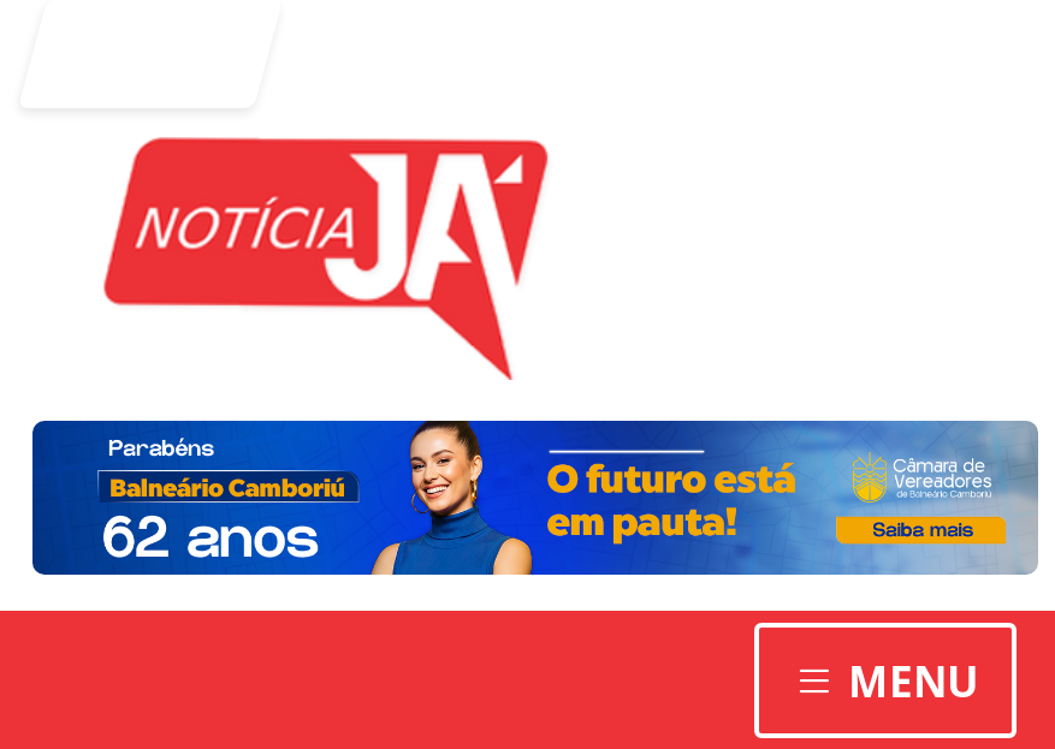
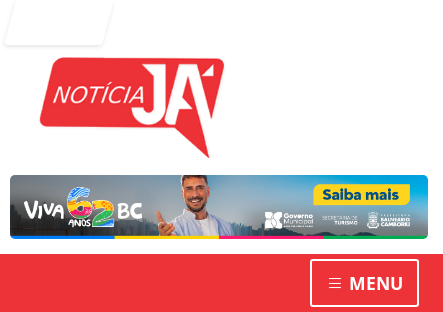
[30,418,1038,577] [image] -> [9,174,429,240] [image]

